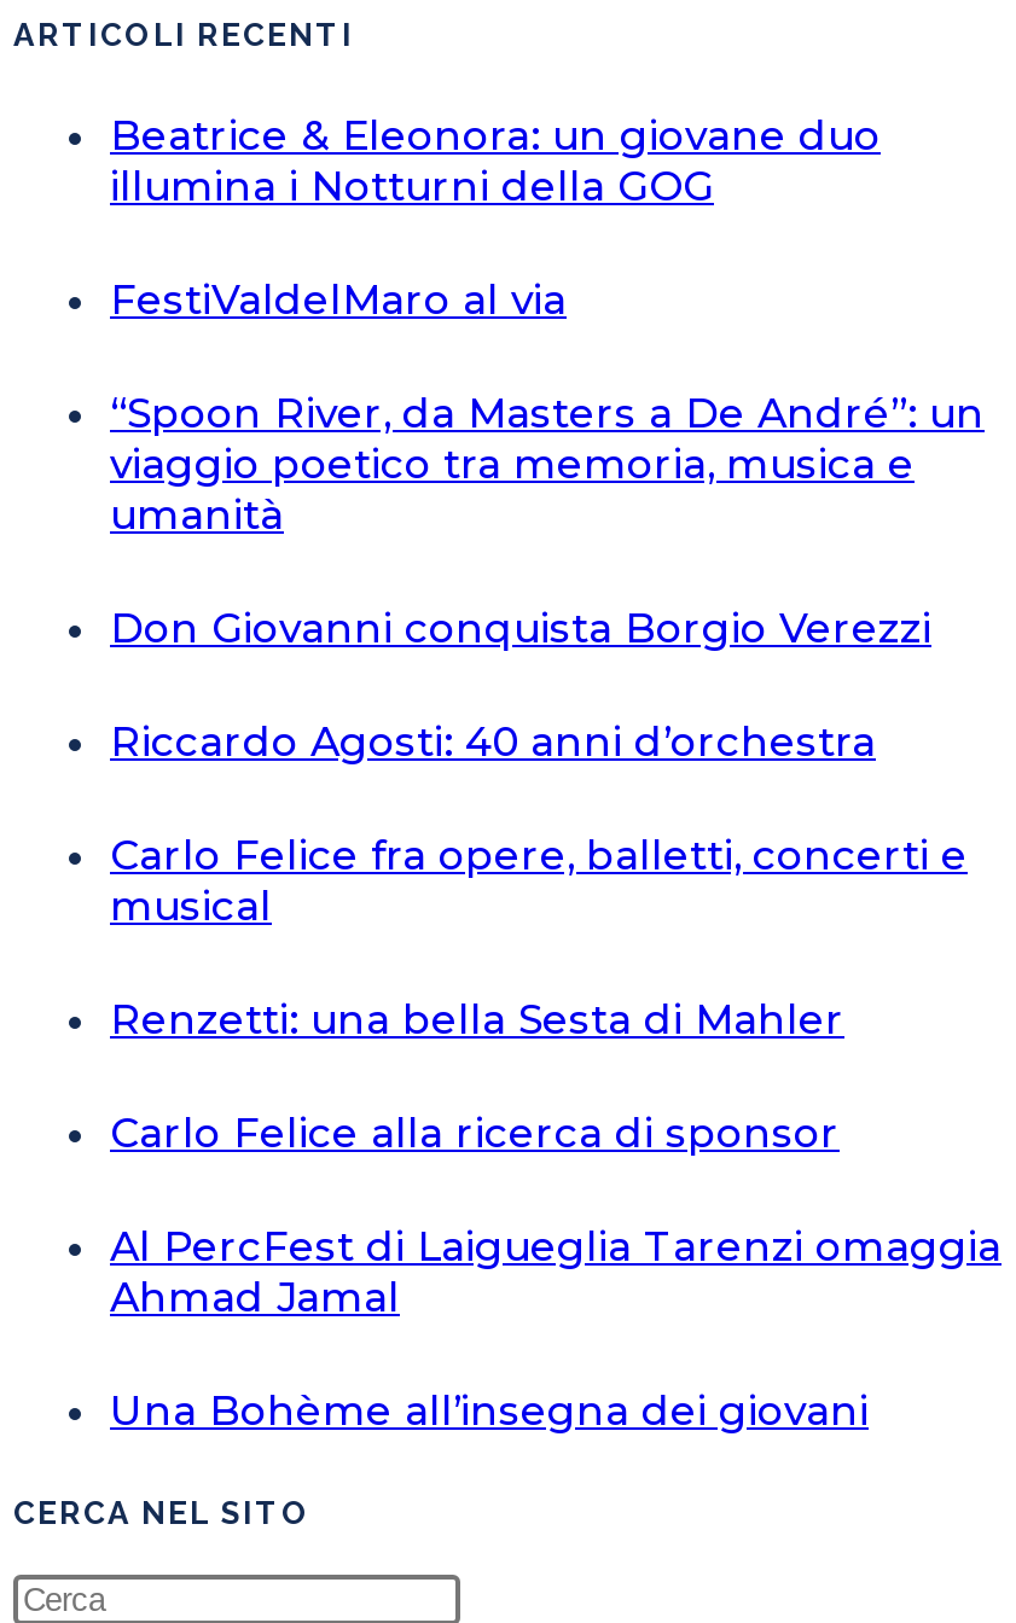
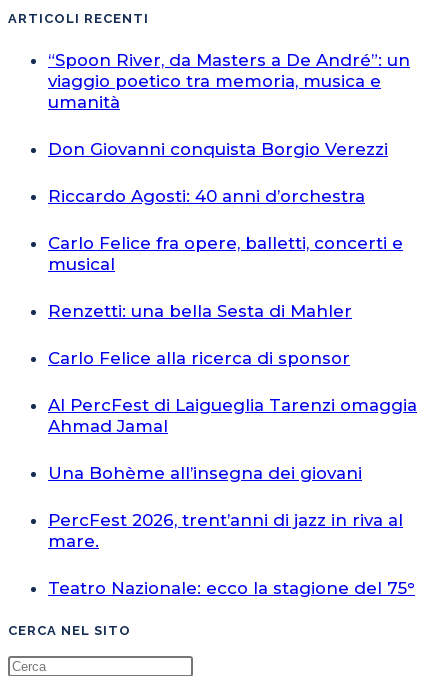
[110,112,881,324] Beatrice & Eleonora: un giovane duo | illumina i Notturni della GOG | FestiValdelMaro al via -> none
moved [110,389,1002,1435] -> [48,50,417,483]: “Spoon River, da Masters a De André”: un | viaggio poetico tra memoria, musica e | umanità | ... | Ahmad Jamal | Una Bohème all’insegna dei giovani
none -> [48,510,415,598] PercFest 2026, trent’anni di jazz in riva al | mare. | Teatro Nazionale: ecco la stagione del 75°

